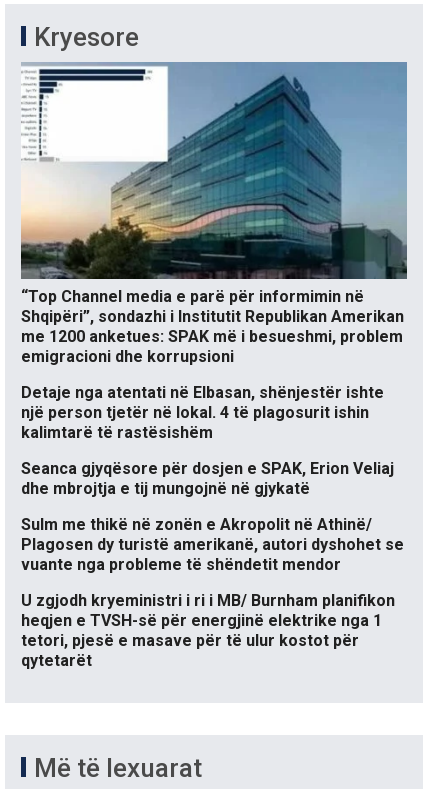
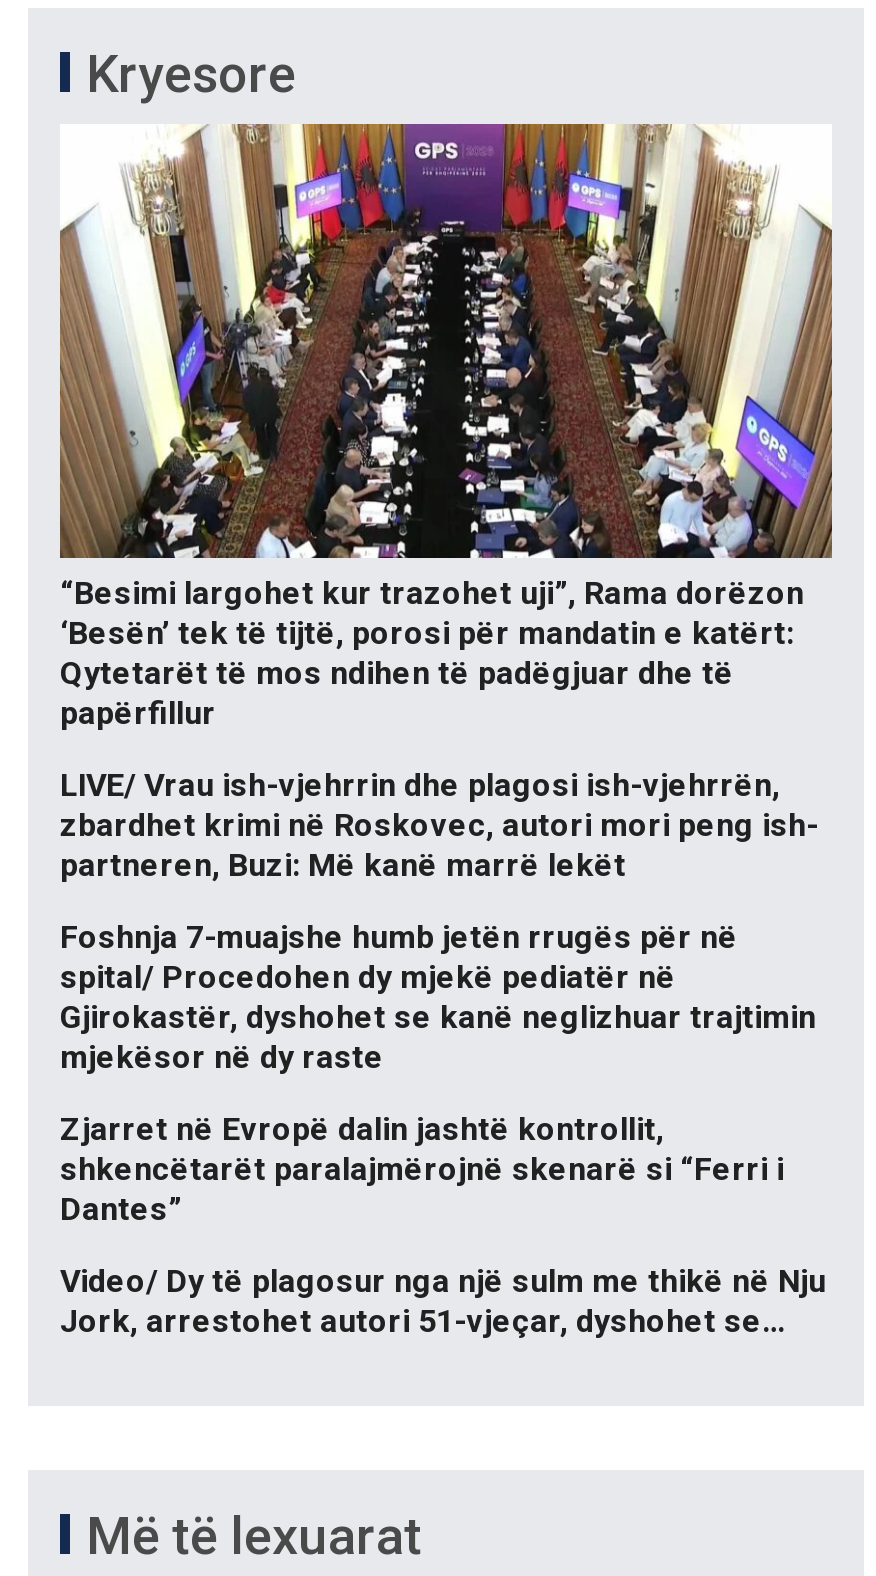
[20,61,408,366] [image] | “Top Channel media e parë për informimin në | Shqipëri”, sondazhi i Institutit Republikan Amerikan | me 1200 anketues: SPAK më i besueshmi, problem | emigracioni dhe korrupsioni -> [58,122,834,732] [image] | “Besimi largohet kur trazohet uji”, Rama dorëzon | ‘Besën’ tek të tijtë, porosi për mandatin e katërt: | Qytetarët të mos ndihen të padëgjuar dhe të | papërfillur
[21,383,384,442] Detaje nga atentati në Elbasan, shënjestër ishte | një person tjetër në lokal. 4 të plagosurit ishin | kalimtarë të rastësishëm -> [60,766,818,884] LIVE/ Vrau ish-vjehrrin dhe plagosi ish-vjehrrën, | zbardhet krimi në Roskovec, autori mori peng ish- | partneren, Buzi: Më kanë marrë lekët
[21,459,394,498] Seanca gjyqësore për dosjen e SPAK, Erion Veliaj | dhe mbrojtja e tij mungojnë në gjykatë -> [60,918,816,1076] Foshnja 7-muajshe humb jetën rrugës për në | spital/ Procedohen dy mjekë pediatër në | Gjirokastër, dyshohet se kanë neglizhuar trajtimin | mjekësor në dy raste
[21,515,404,574] Sulm me thikë në zonën e Akropolit në Athinë/ | Plagosen dy turistë amerikanë, autori dyshohet se | vuante nga probleme të shëndetit mendor -> [60,1110,784,1228] Zjarret në Evropë dalin jashtë kontrollit, | shkencëtarët paralajmërojnë skenarë si “Ferri i | Dantes”
[21,591,395,670] U zgjodh kryeministri i ri i MB/ Burnham planifikon | heqjen e TVSH-së për energjinë elektrike nga 1 | tetori, pjesë e masave për të ulur kostot për | qytetarët -> [60,1262,826,1340] Video/ Dy të plagosur nga një sulm me thikë në Nju | Jork, arrestohet autori 51-vjeçar, dyshohet se…

